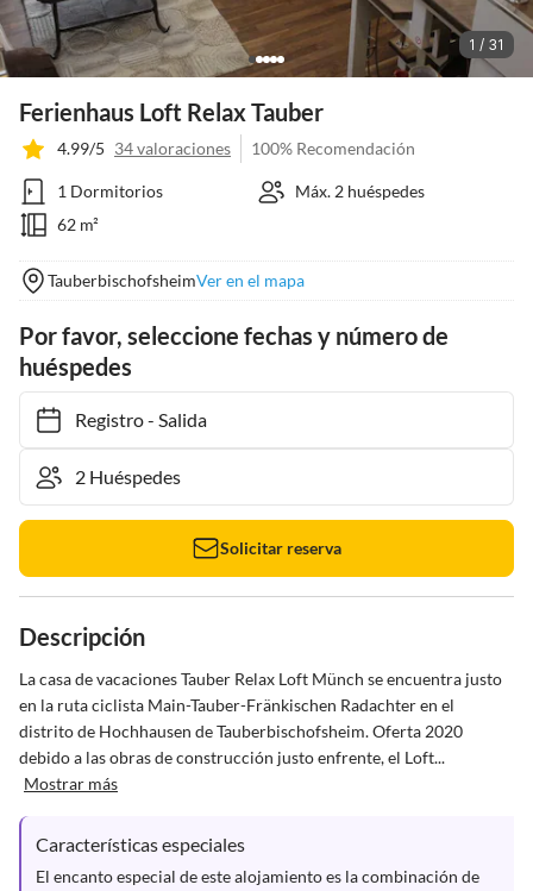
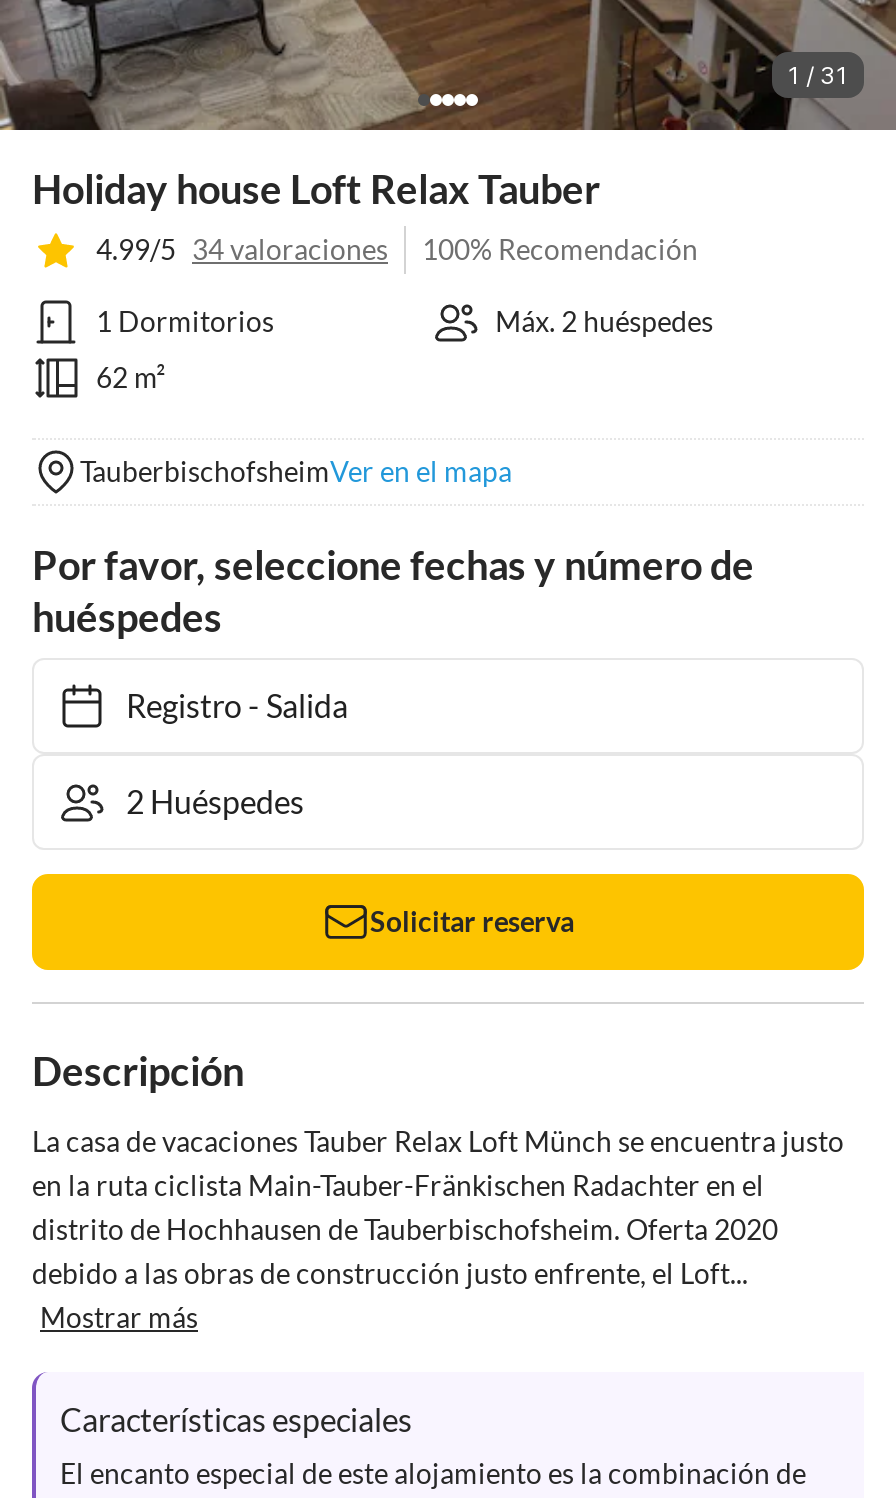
[19,98,324,126] Ferienhaus Loft Relax Tauber -> [32,164,600,212] Holiday house Loft Relax Tauber

